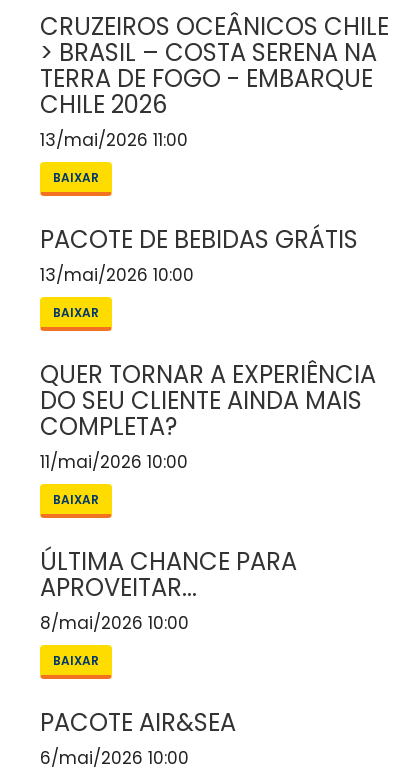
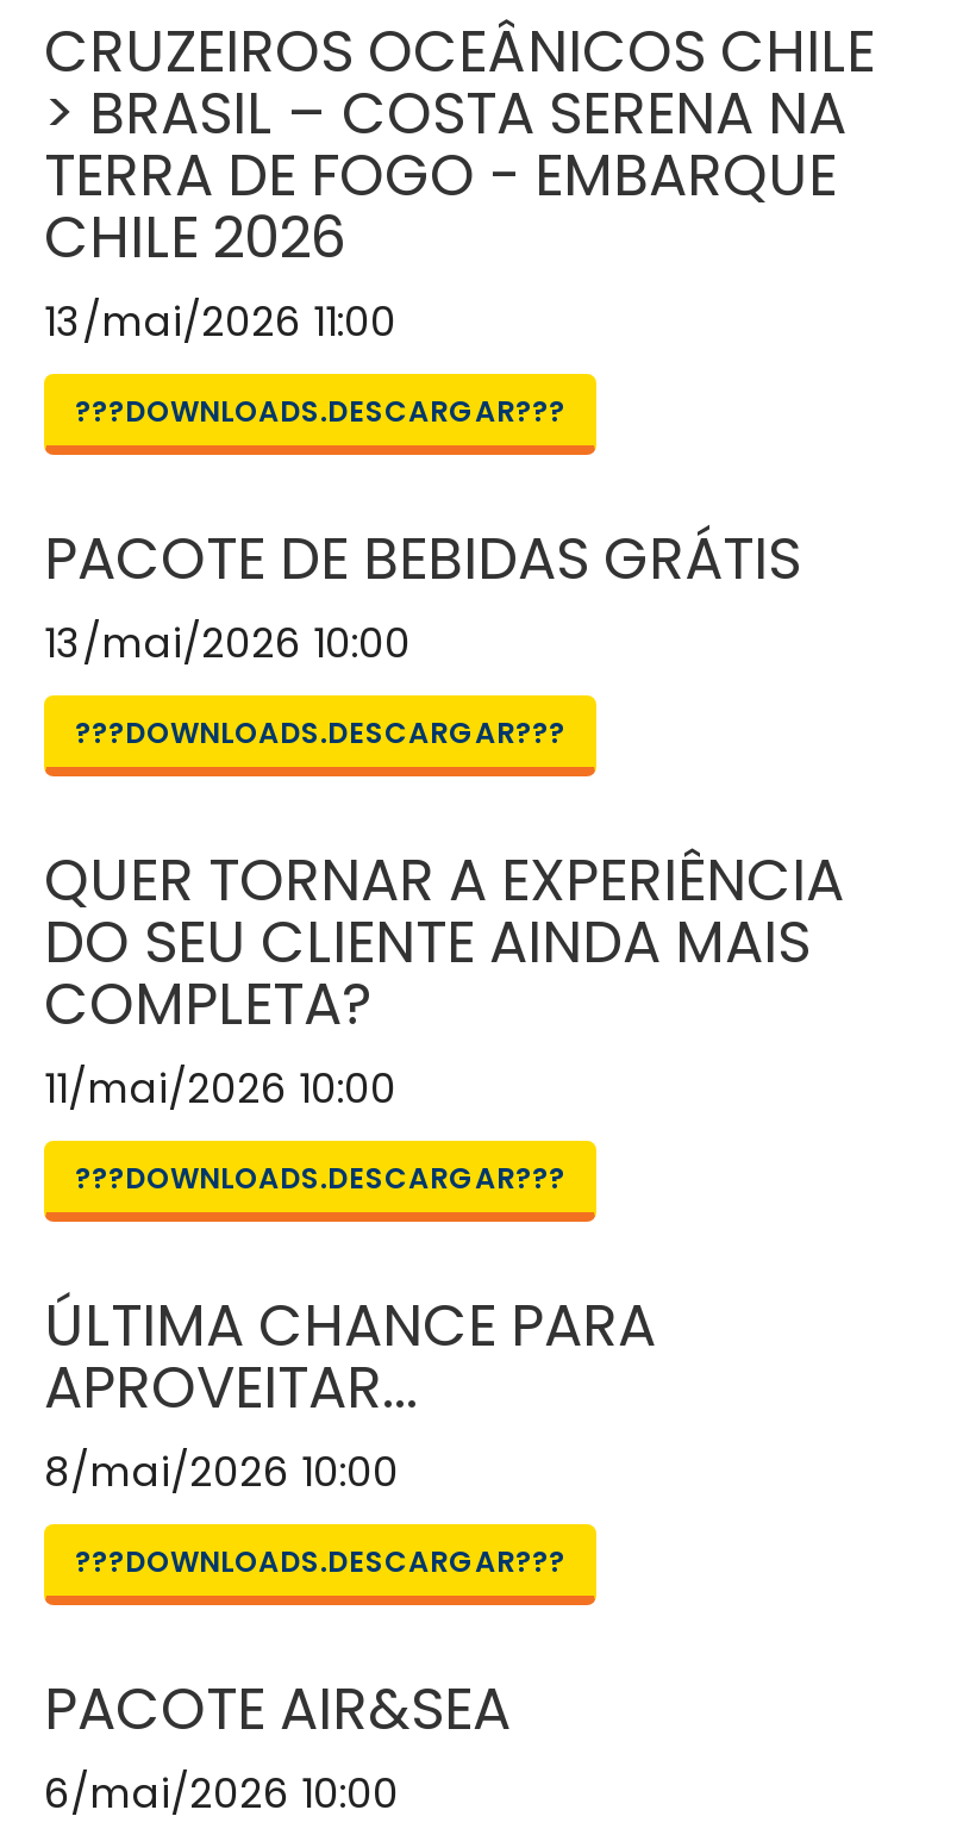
[53,169,99,186] BAIXAR -> [75,391,565,431] ???DOWNLOADS.DESCARGAR???
[53,304,99,321] BAIXAR -> [75,712,565,753] ???DOWNLOADS.DESCARGAR???
[53,491,99,508] BAIXAR -> [75,1157,565,1198] ???DOWNLOADS.DESCARGAR???
[53,652,99,669] BAIXAR -> [75,1541,565,1581] ???DOWNLOADS.DESCARGAR???

